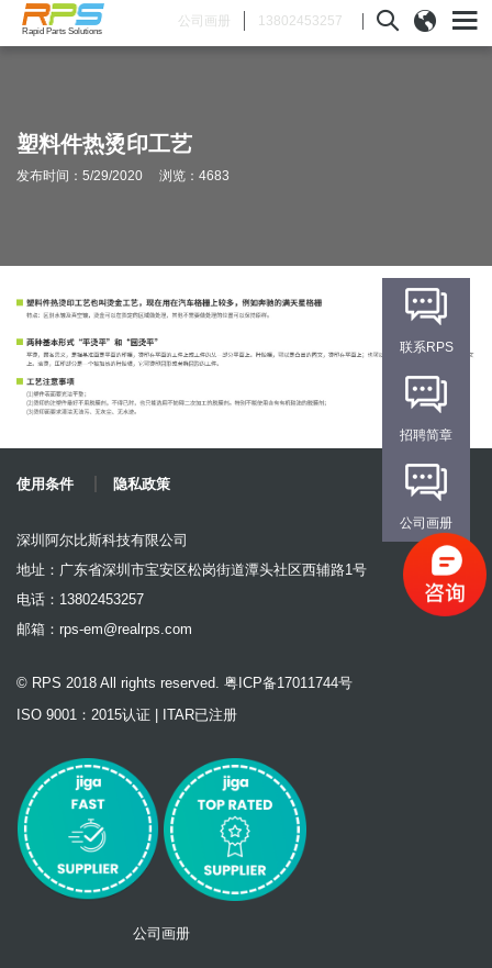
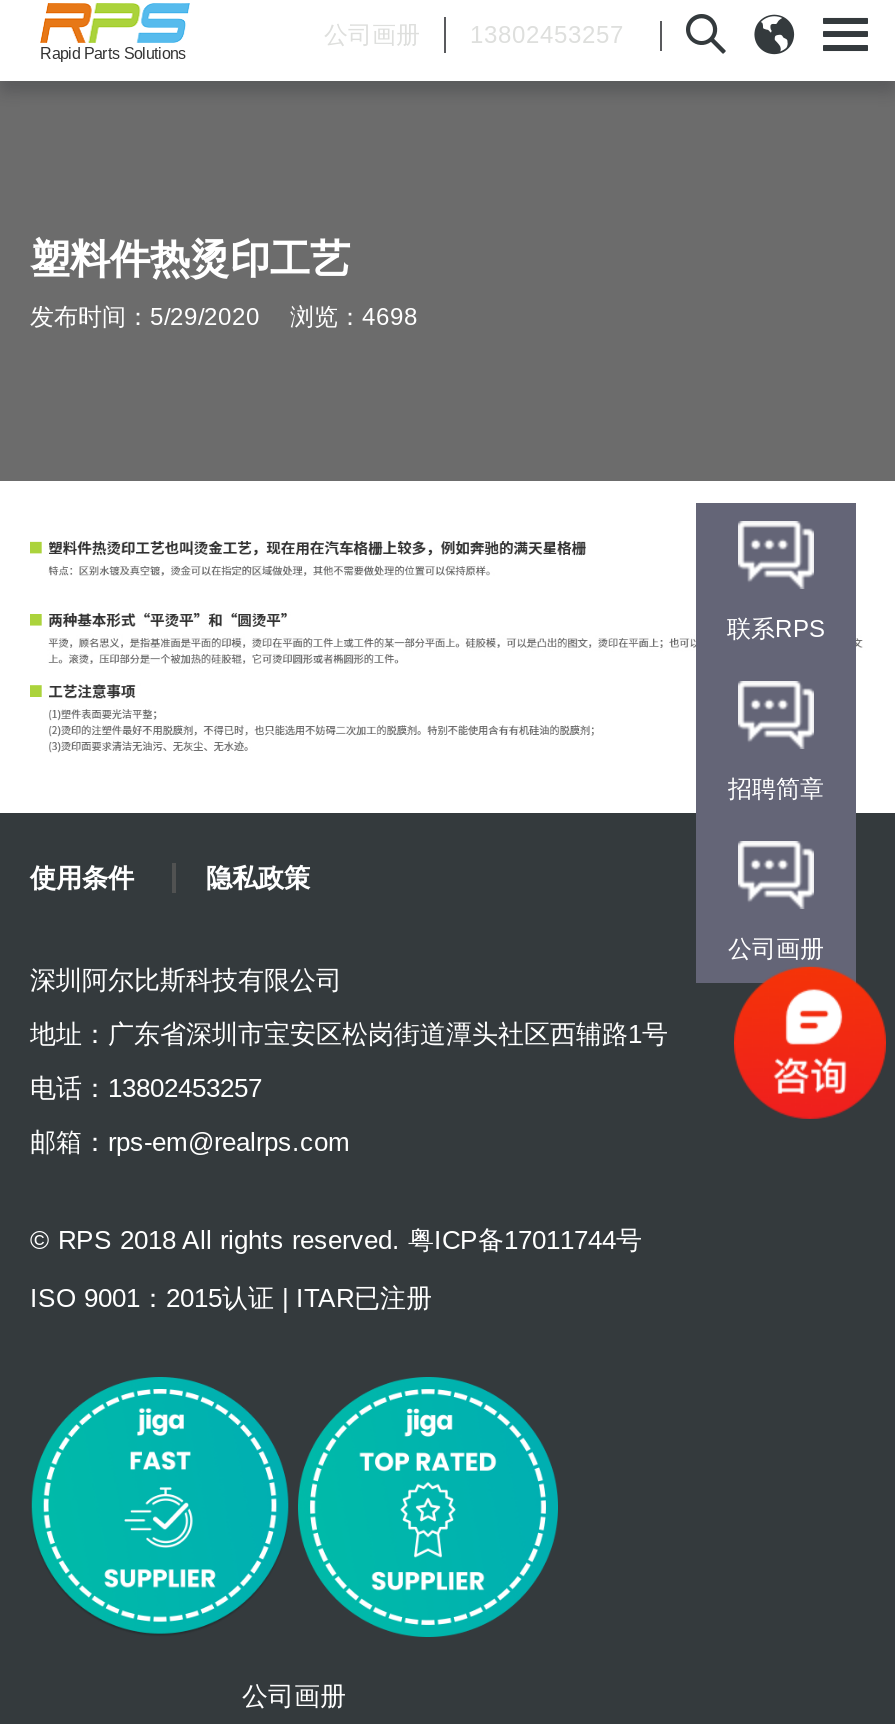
[16,168,230,183] 发布时间：5/29/2020 浏览：4683 -> [30,302,418,330] 发布时间：5/29/2020 浏览：4698

